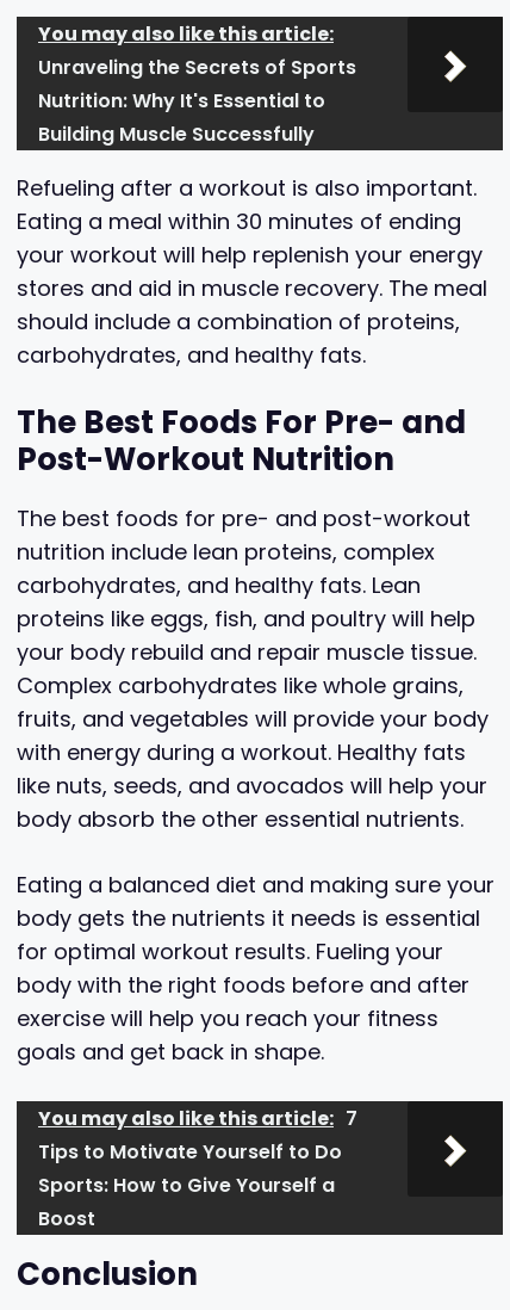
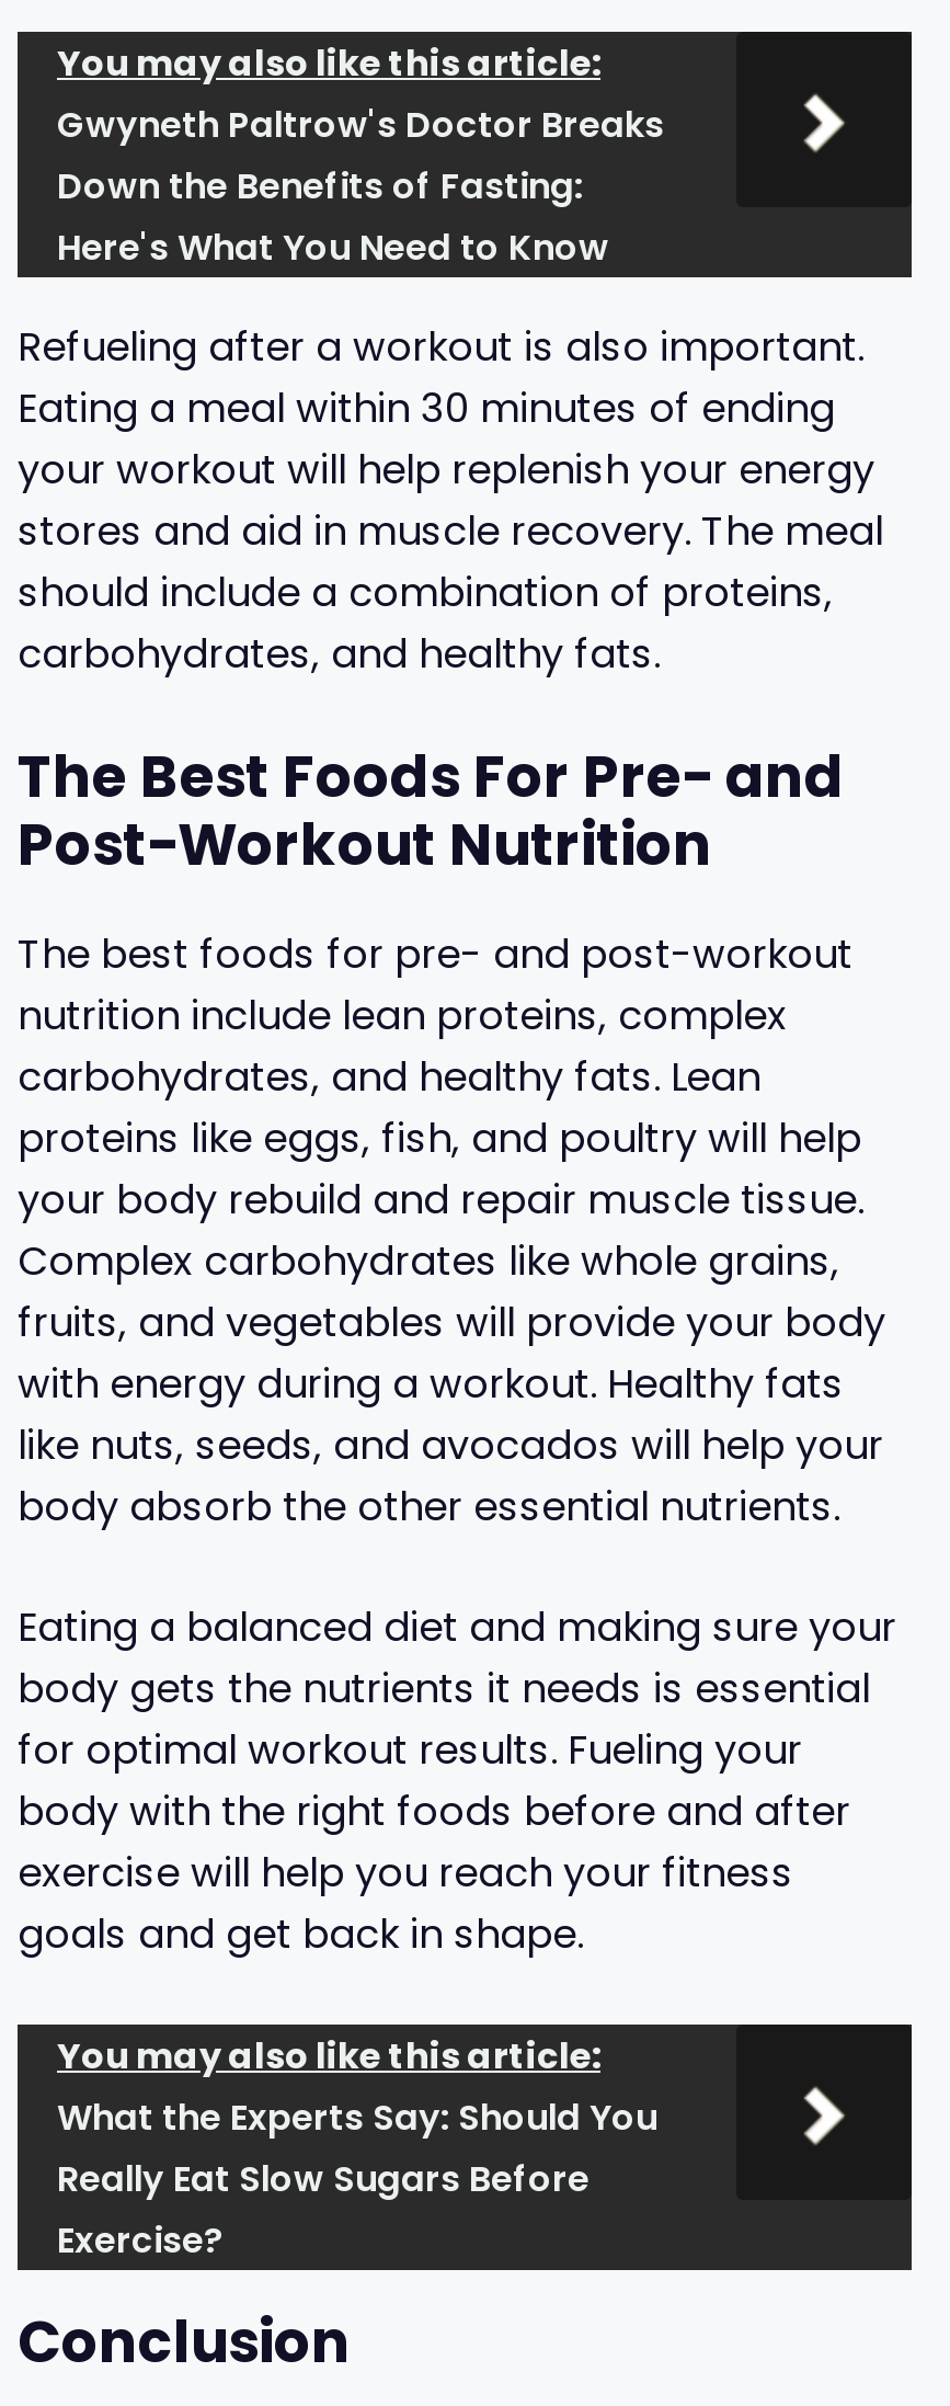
[38,53,356,148] Unraveling the Secrets of Sports | Nutrition: Why It's Essential to | Building Muscle Successfully -> [57,99,664,272] Gwyneth Paltrow's Doctor Breaks | Down the Benefits of Fasting: | Here's What You Need to Know
[38,1104,357,1232] You may also like this article: 7 | Tips to Motivate Yourself to Do | Sports: How to Give Yourself a | Boost -> [57,2030,657,2265] You may also like this article: | What the Experts Say: Should You | Really Eat Slow Sugars Before | Exercise?

